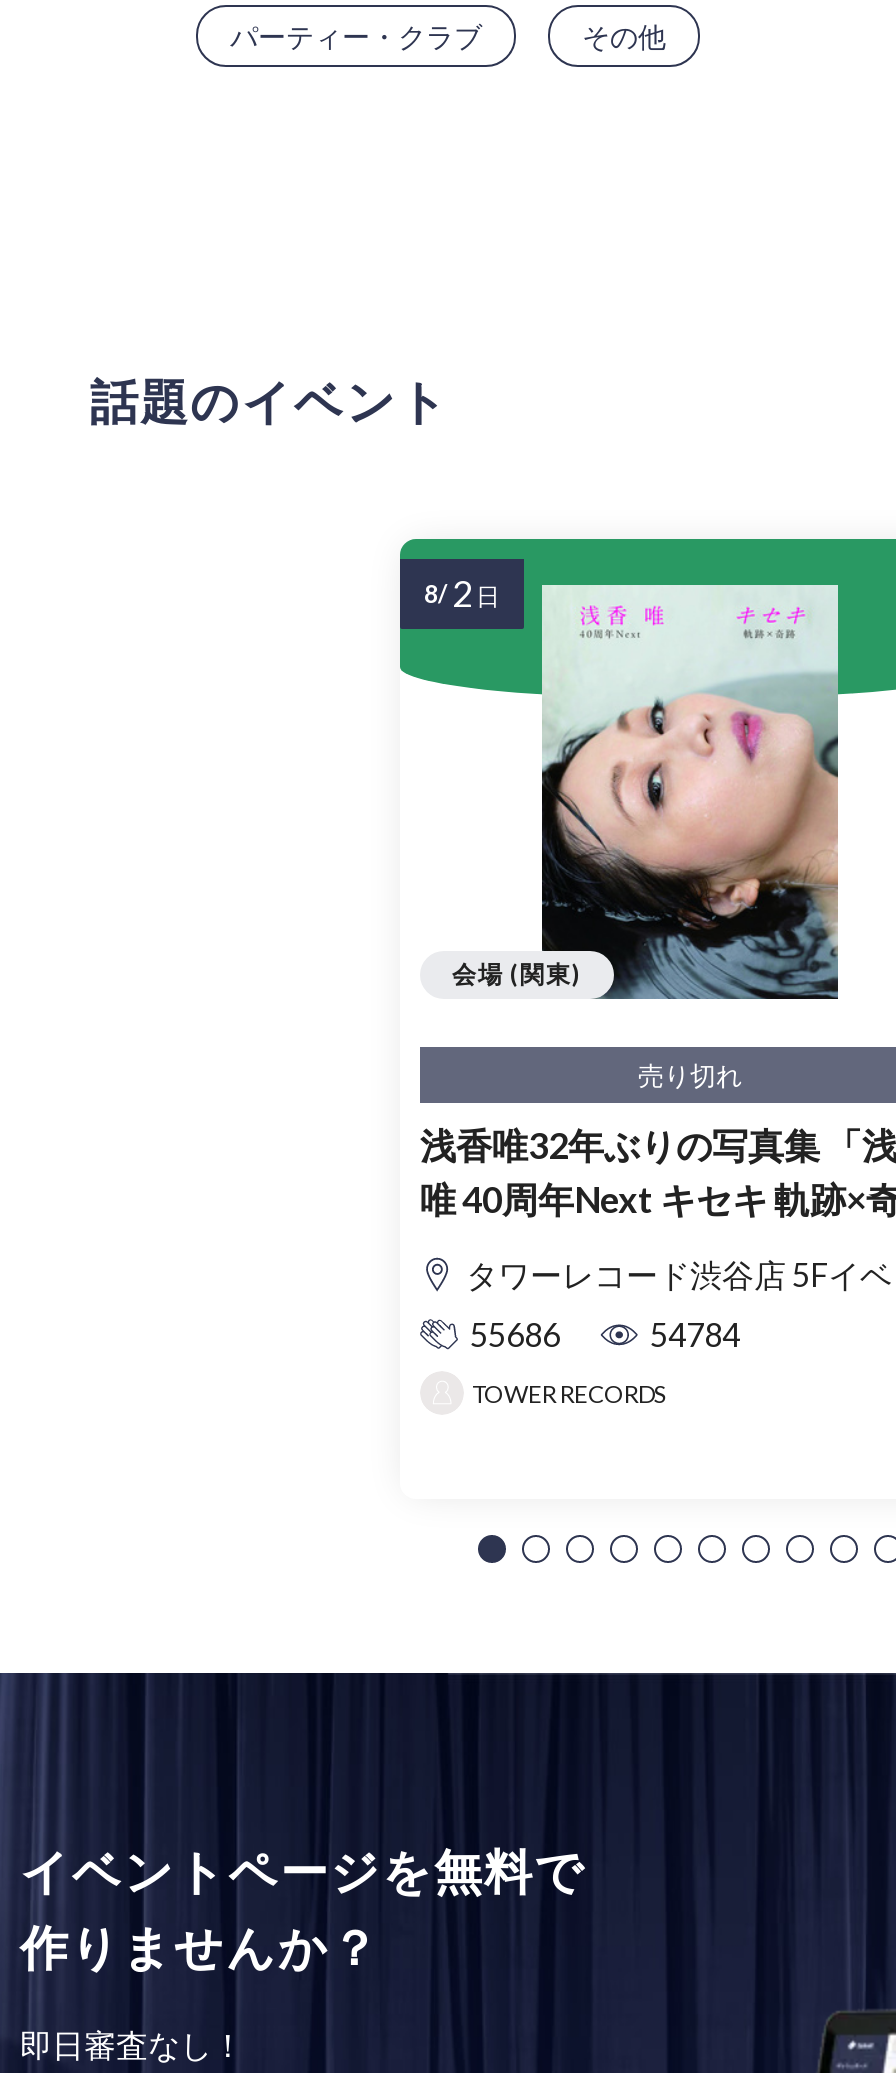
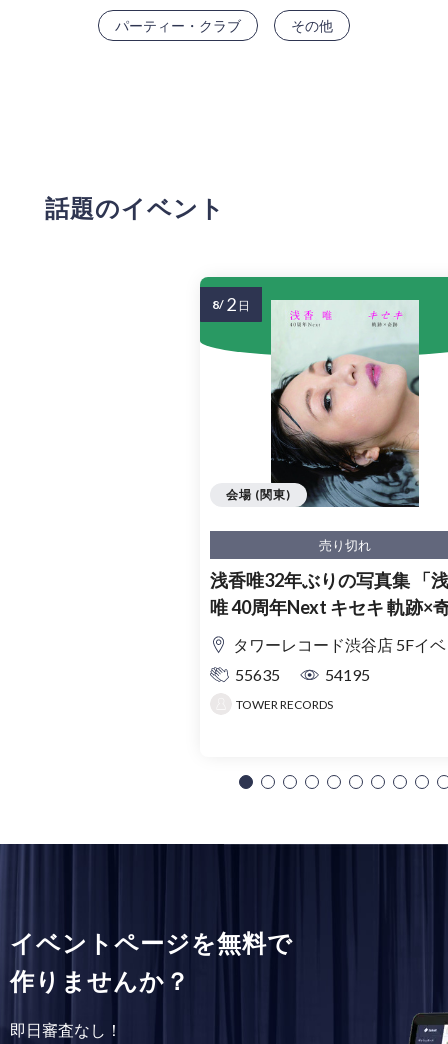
[470,1315,560,1353] 55686 -> [235,665,280,684] 55635
[650,1315,740,1353] 54784 -> [325,665,370,684] 54195

